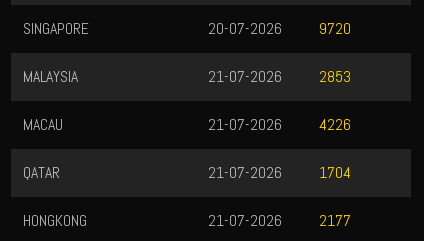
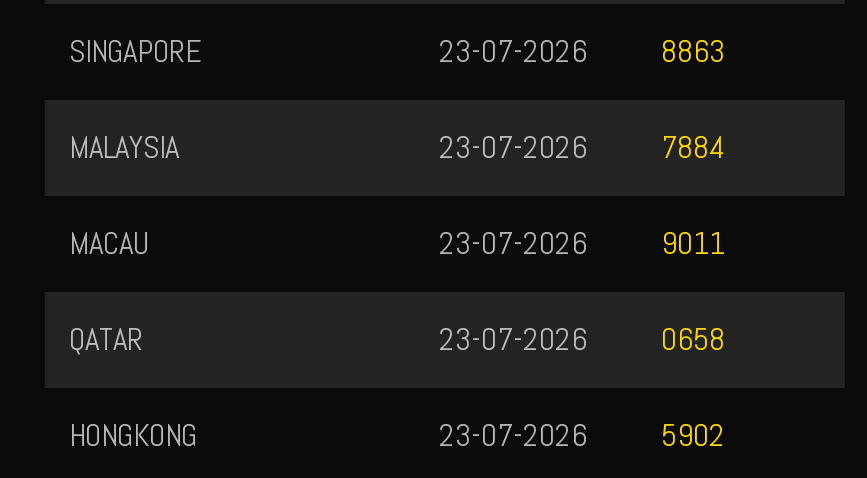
[208,19,282,39] 20-07-2026 -> [439,31,587,71] 23-07-2026
[319,19,351,39] 9720 -> [661,32,725,72] 8863
[208,67,282,87] 21-07-2026 -> [439,127,587,167] 23-07-2026
[319,67,351,87] 2853 -> [661,128,725,168] 7884
[208,115,282,135] 21-07-2026 -> [439,223,587,263] 23-07-2026
[319,115,351,135] 4226 -> [661,224,725,264] 9011
[208,163,282,183] 21-07-2026 -> [439,319,587,359] 23-07-2026
[319,163,351,183] 1704 -> [661,320,725,360] 0658
[208,211,282,231] 21-07-2026 -> [439,415,587,455] 23-07-2026
[319,211,351,231] 2177 -> [661,416,725,456] 5902

